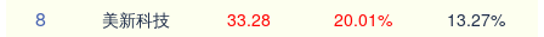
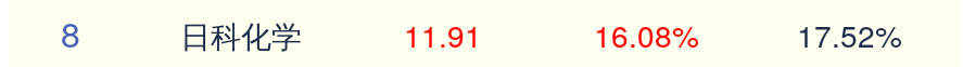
[102,7,505,31] 美新科技 | 33.28 | 20.01% | 13.27% -> [180,13,901,56] 日科化学 | 11.91 | 16.08% | 17.52%

